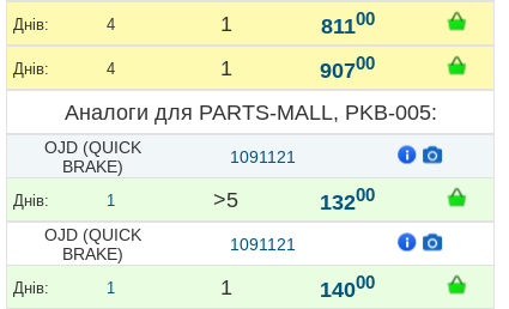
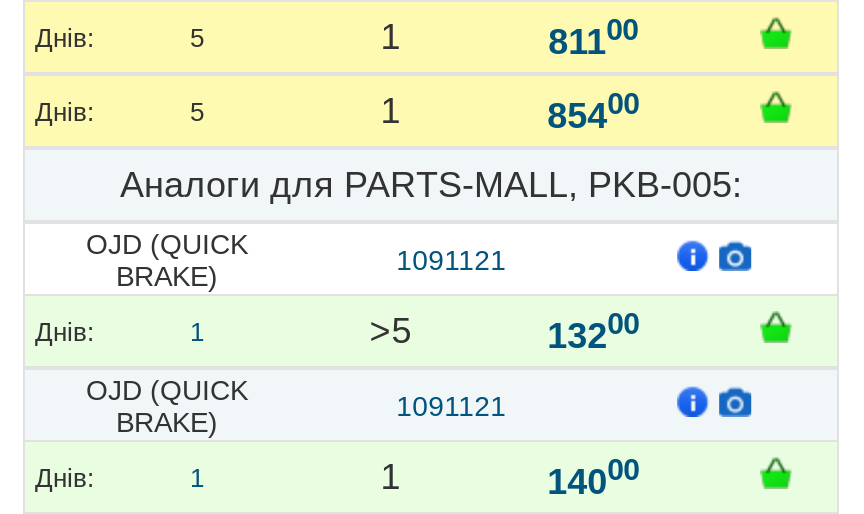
[106,14,114,32] 4 -> [190,22,204,52] 5
[106,59,114,77] 4 -> [190,96,204,126] 5
[320,52,375,82] 90700 -> [547,85,639,135] 85400

